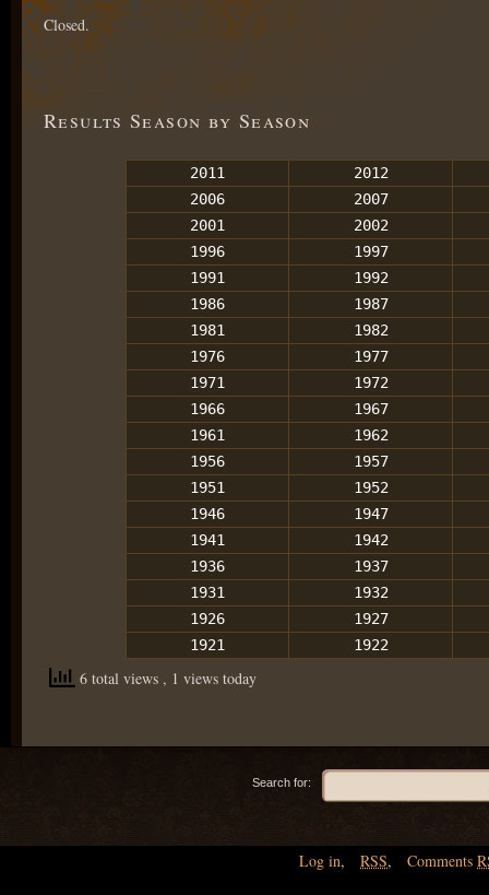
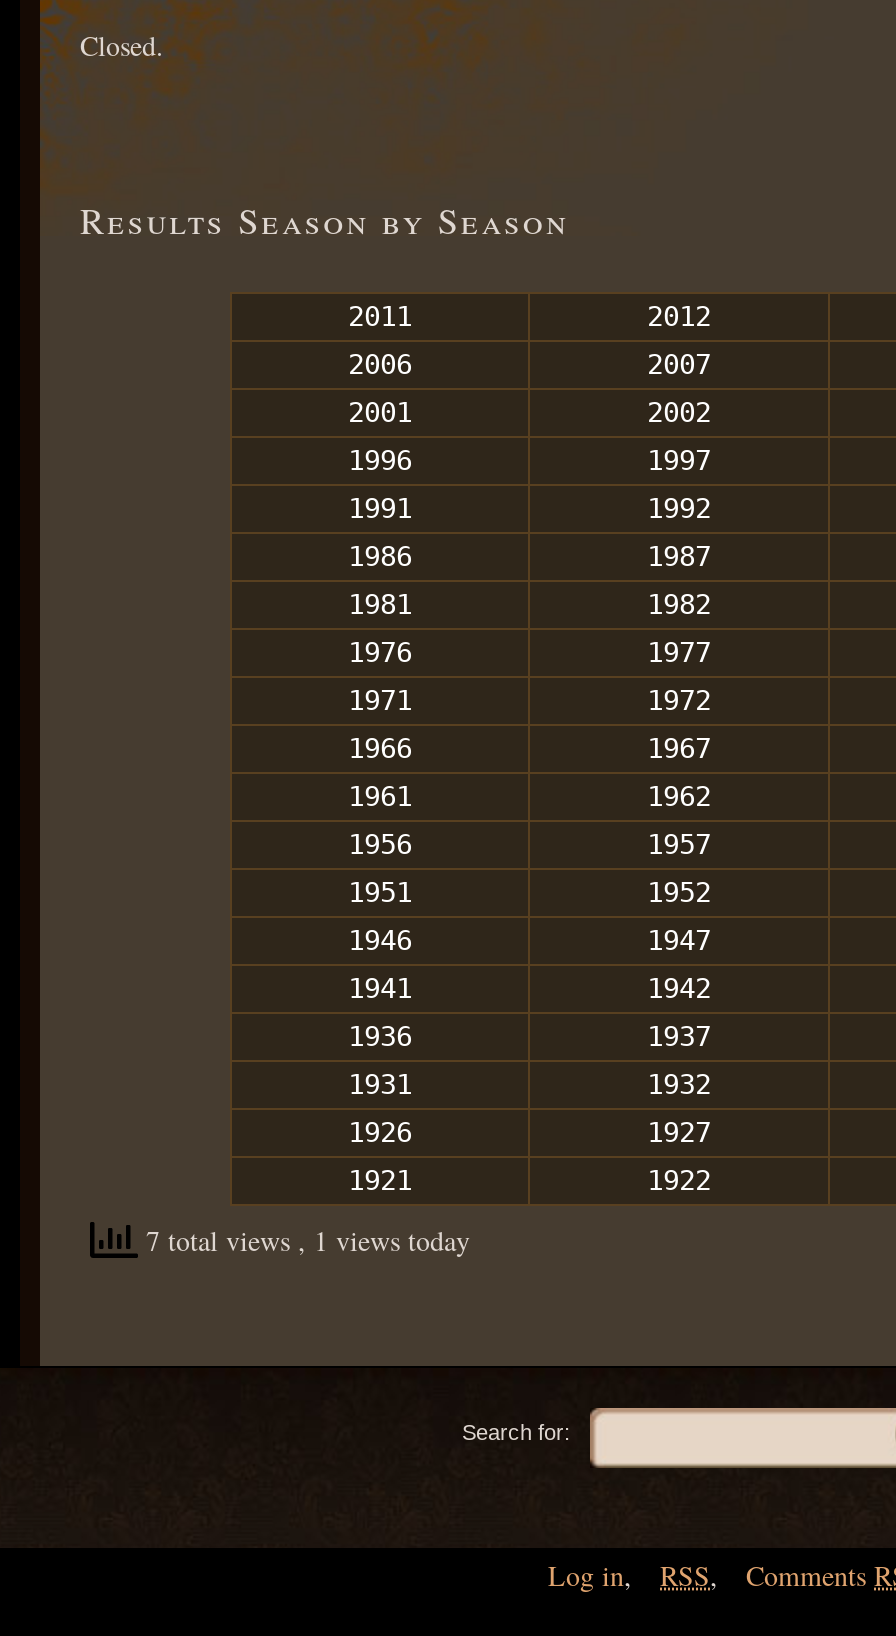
[75,667,257,688] 6 total views, 1 views today -> [138,1221,470,1259] 7 total views, 1 views today

